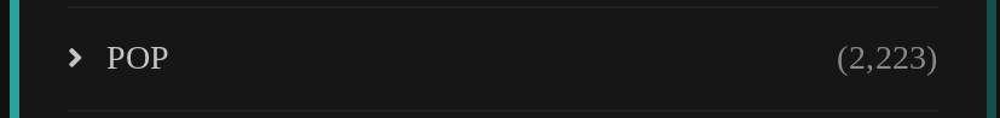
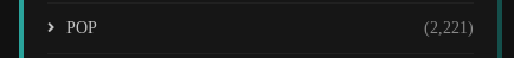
[837,39,938,75] (2,223) -> [424,18,474,36] (2,221)

